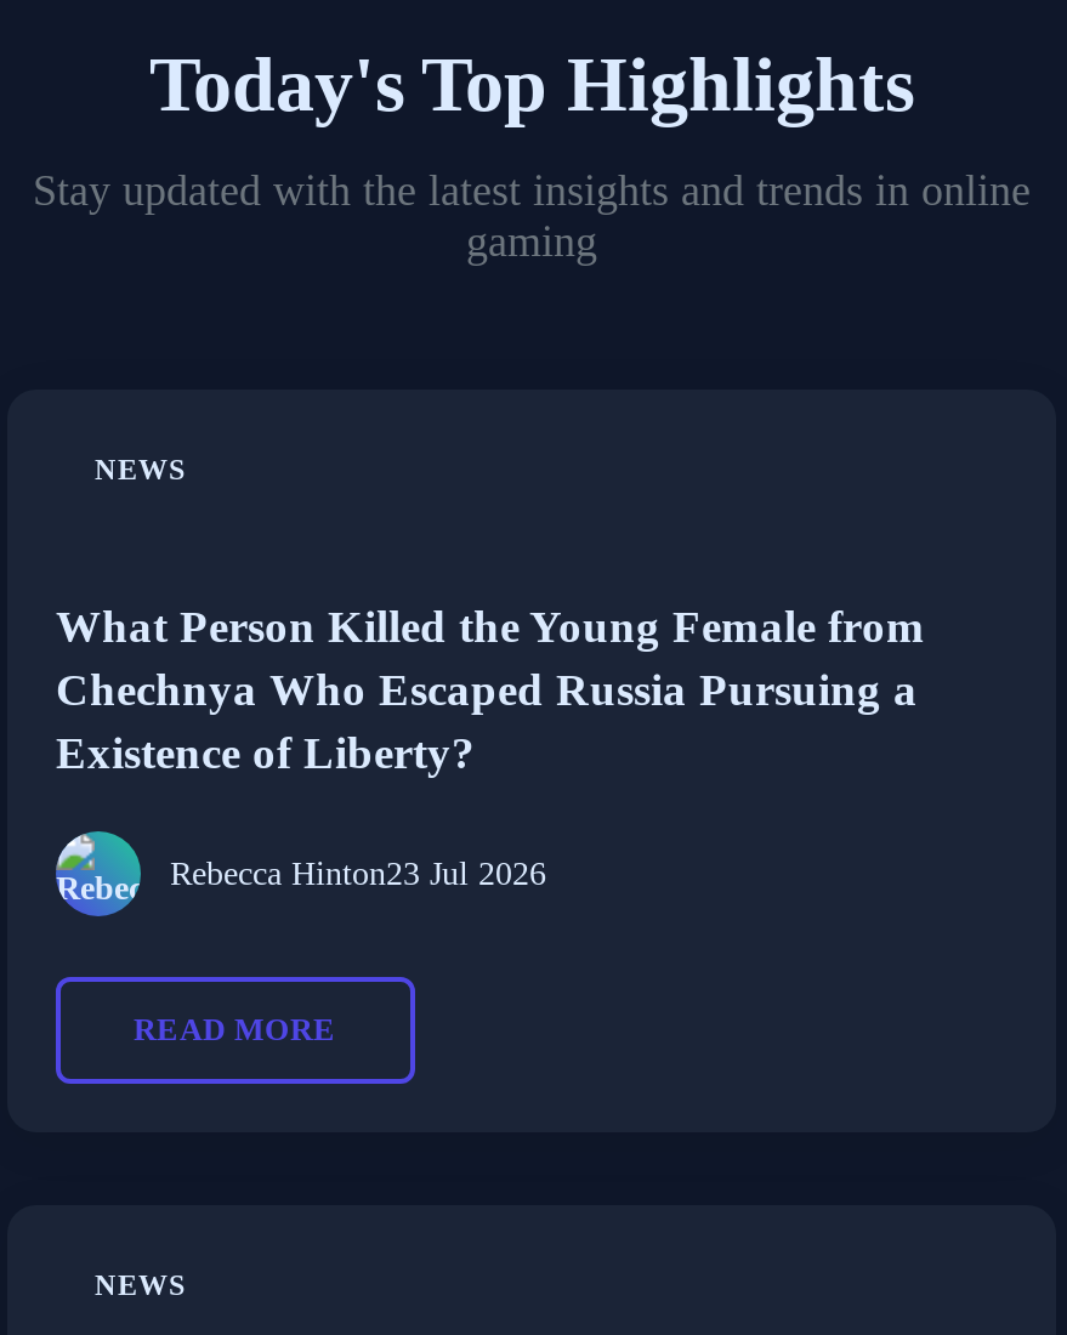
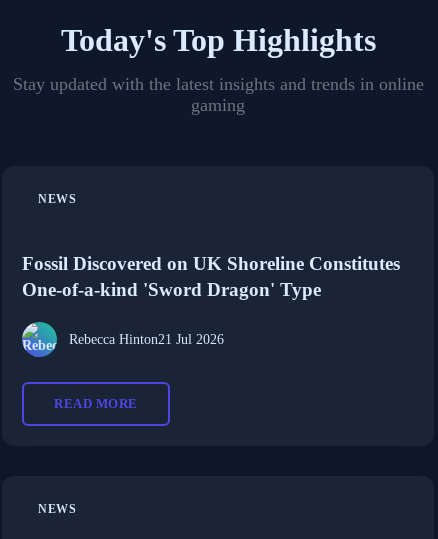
[56,601,925,779] What Person Killed the Young Female from | Chechnya Who Escaped Russia Pursuing a | Existence of Liberty? -> [22,253,400,300] Fossil Discovered on UK Shoreline Constitutes | One-of-a-kind 'Sword Dragon' Type
[170,854,546,891] Rebecca Hinton23 Jul 2026 -> [69,331,224,346] Rebecca Hinton21 Jul 2026

